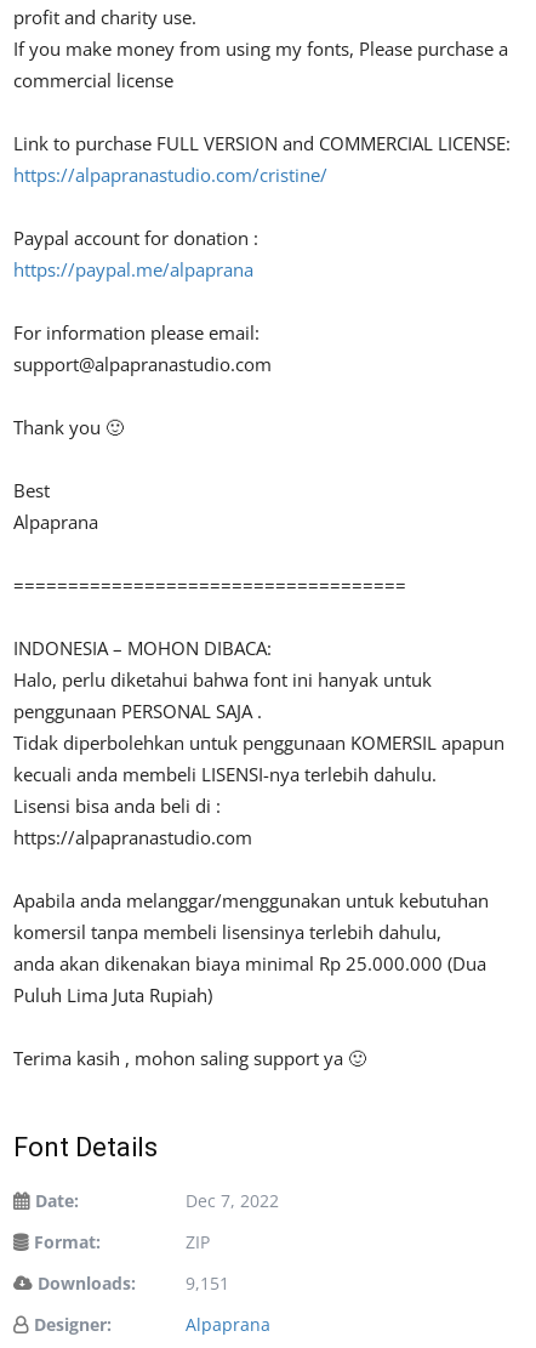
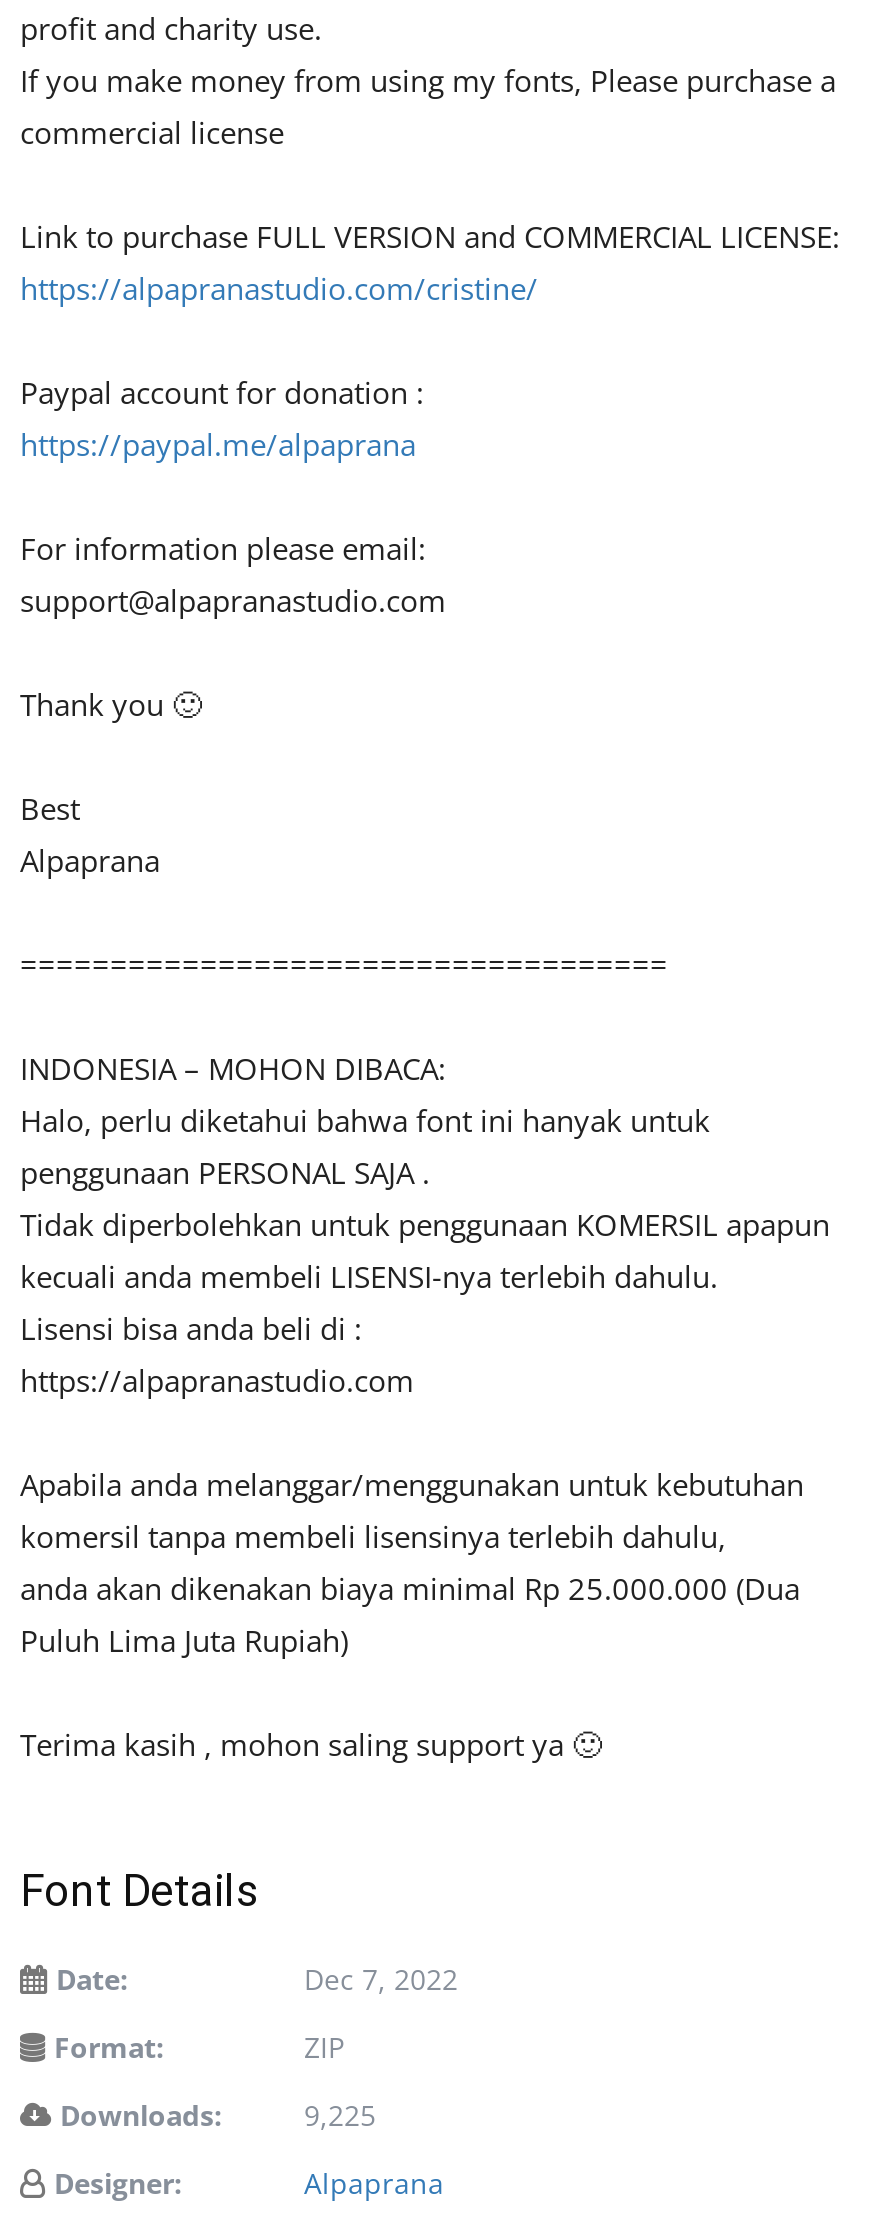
[186,1272,229,1295] 9,151 -> [304,2097,376,2135] 9,225

